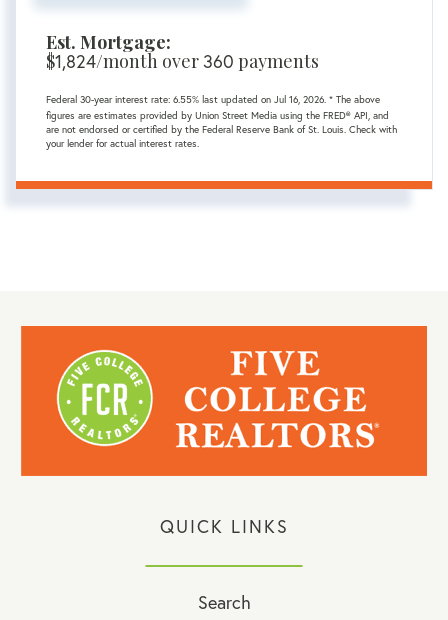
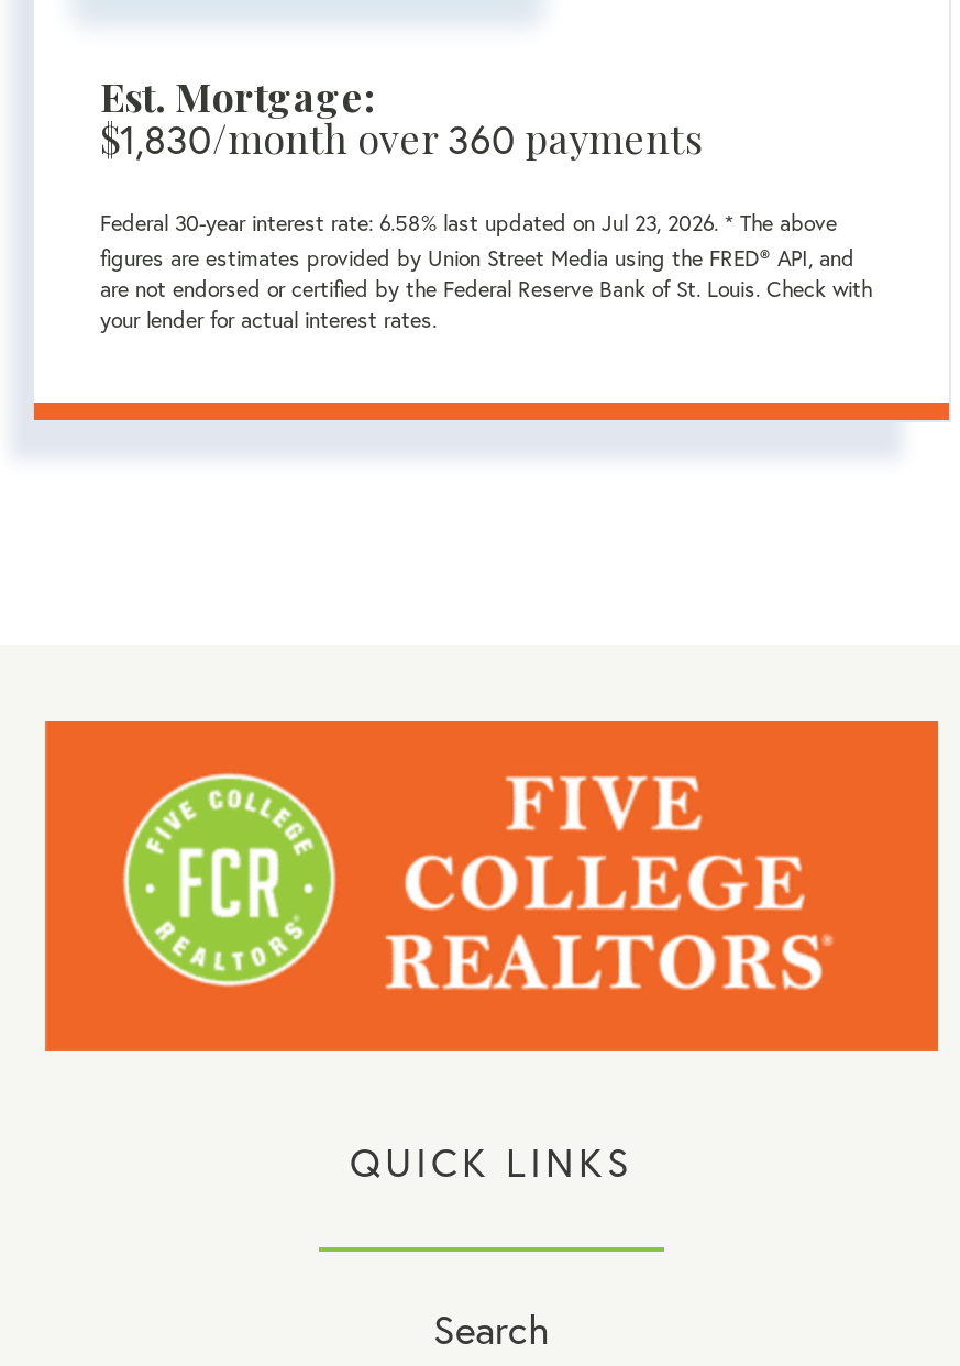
[46,49,319,73] $1,824/month over 360 payments -> [100,113,703,166] $1,830/month over 360 payments
[46,93,380,106] Federal 30-year interest rate: 6.55% last updated on Jul 16, 2026. * The above -> [100,210,837,238] Federal 30-year interest rate: 6.58% last updated on Jul 23, 2026. * The above

